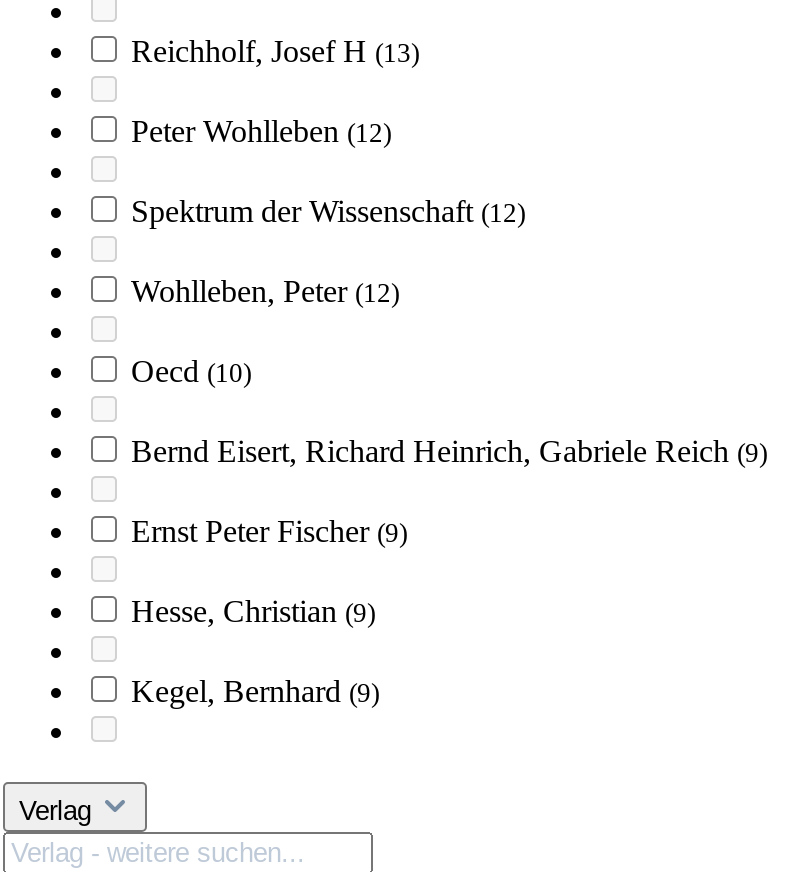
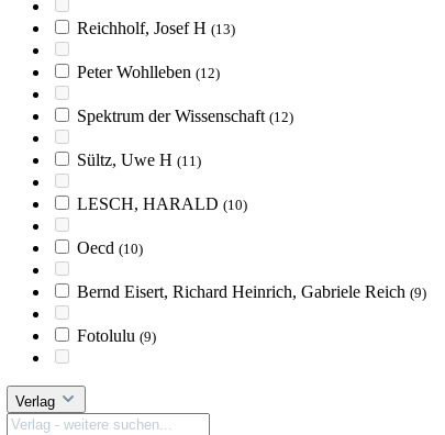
[131,274,399,308] Wohlleben, Peter (12) -> [77,150,247,213] Sültz, Uwe H (11) | LESCH, HARALD (10)
moved [131,354,767,468] -> [77,238,426,301]: Oecd (10) | Bernd Eisert, Richard Heinrich, Gabriele Reich (9)
[131,514,407,708] Ernst Peter Fischer (9) | Hesse, Christian (9) | Kegel, Bernhard (9) -> [77,326,156,345] Fotolulu (9)

